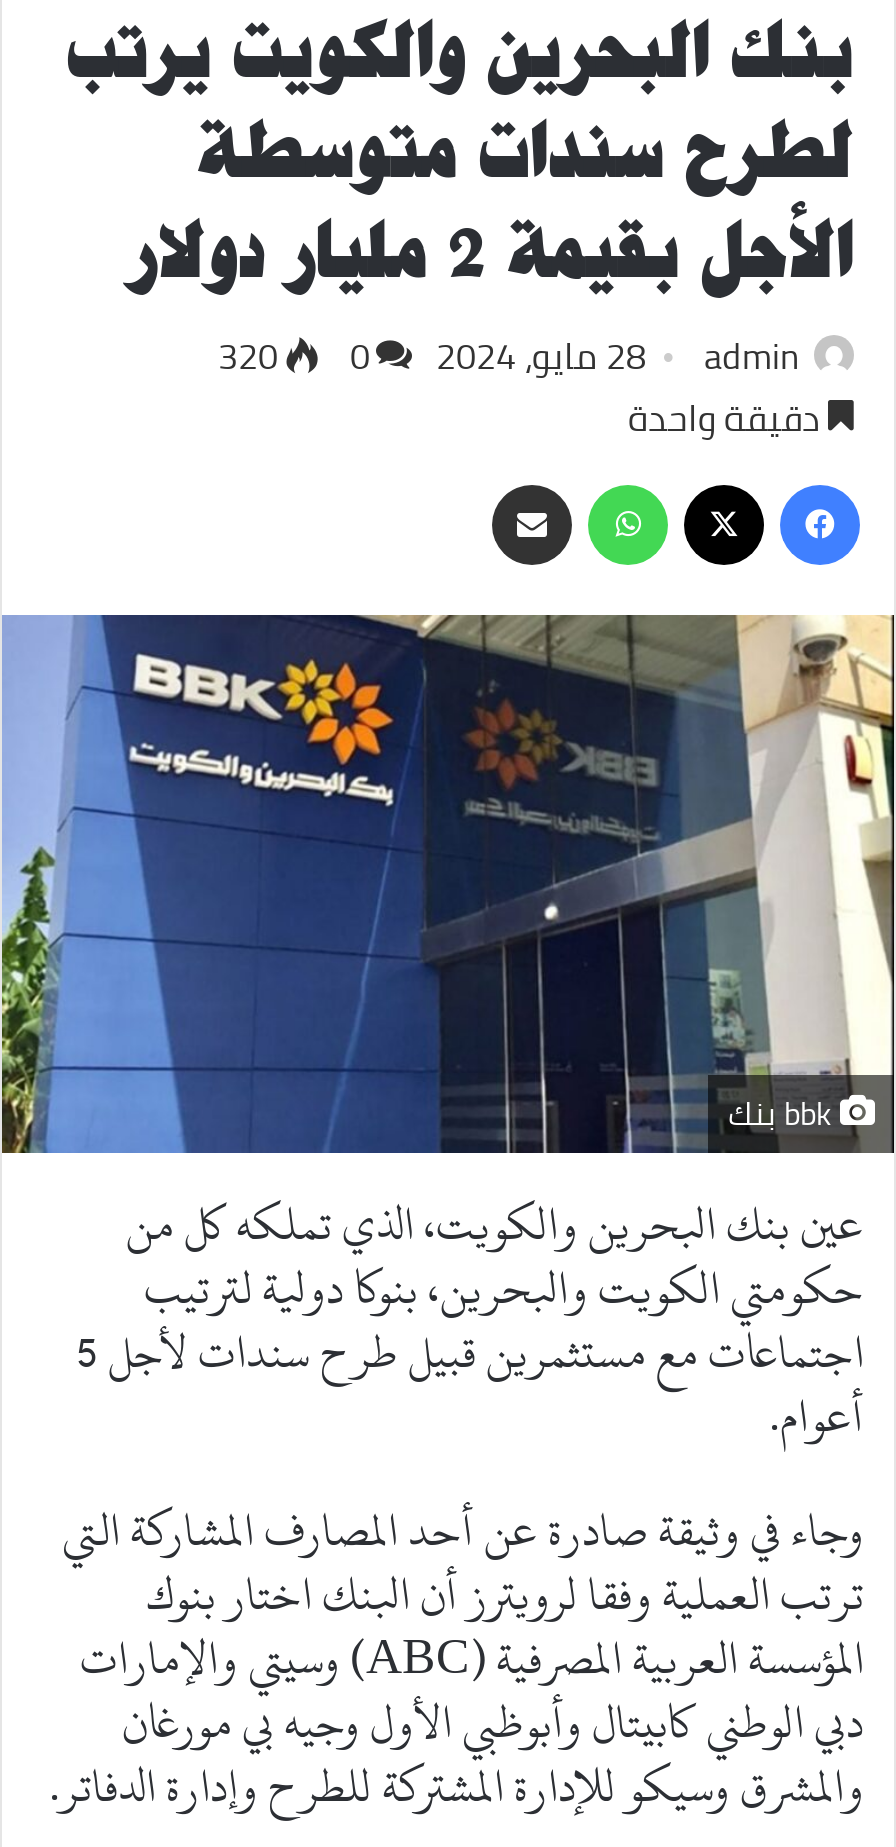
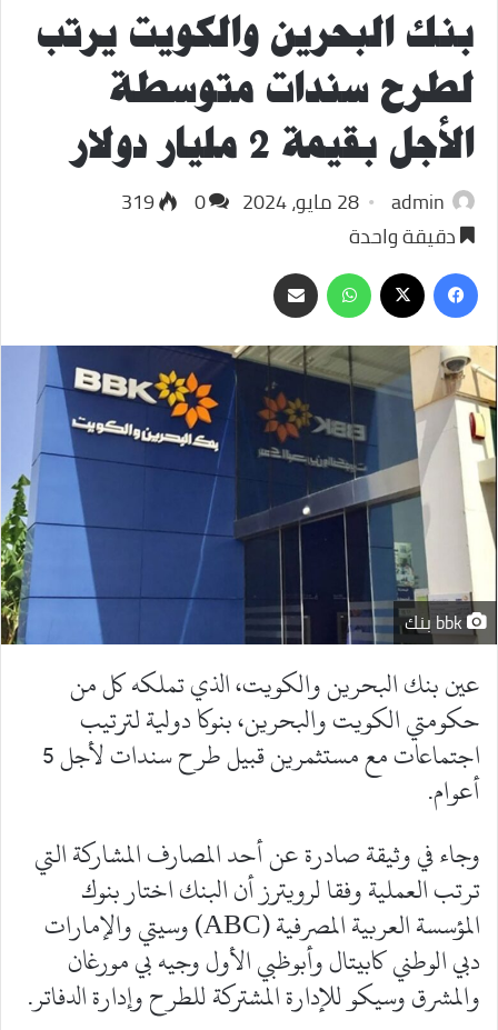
[218,323,278,389] 320 -> [121,183,155,220] 319

